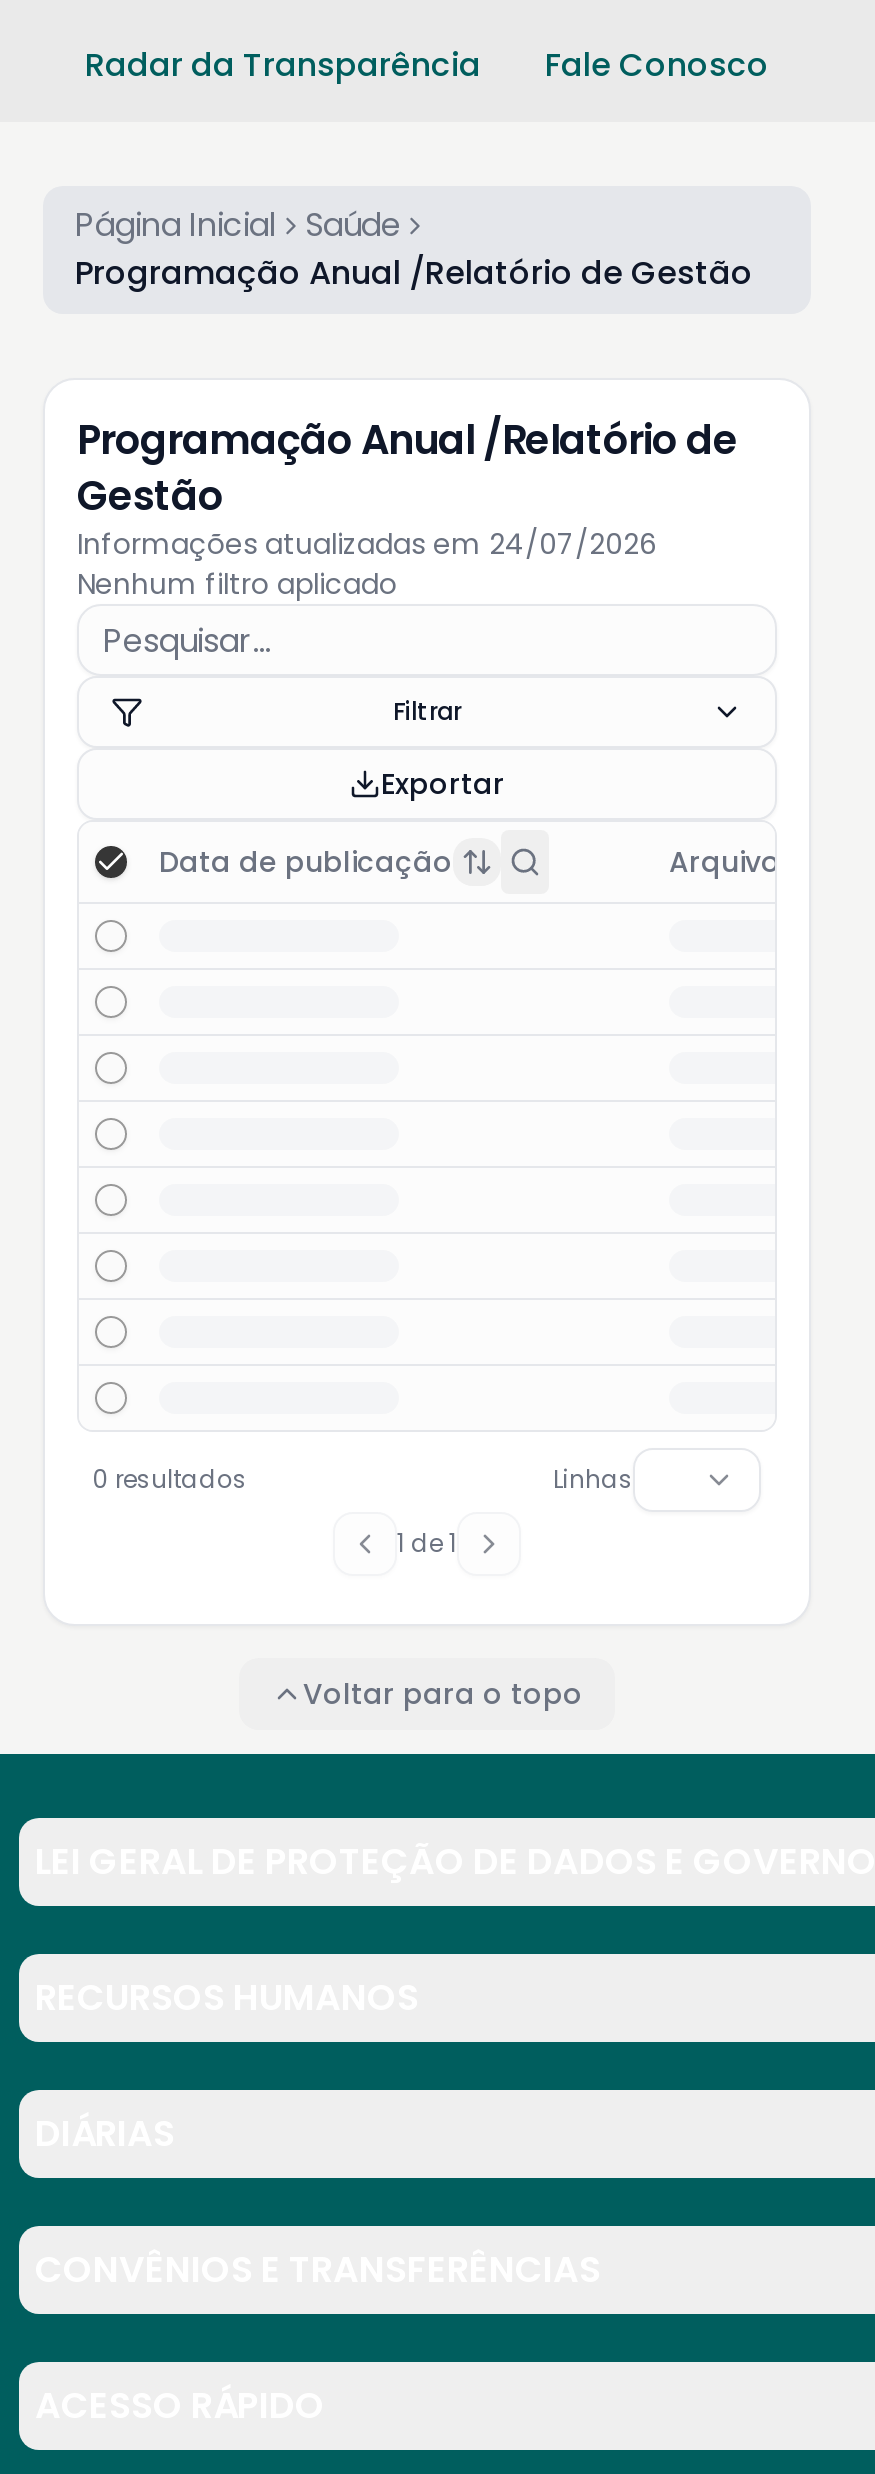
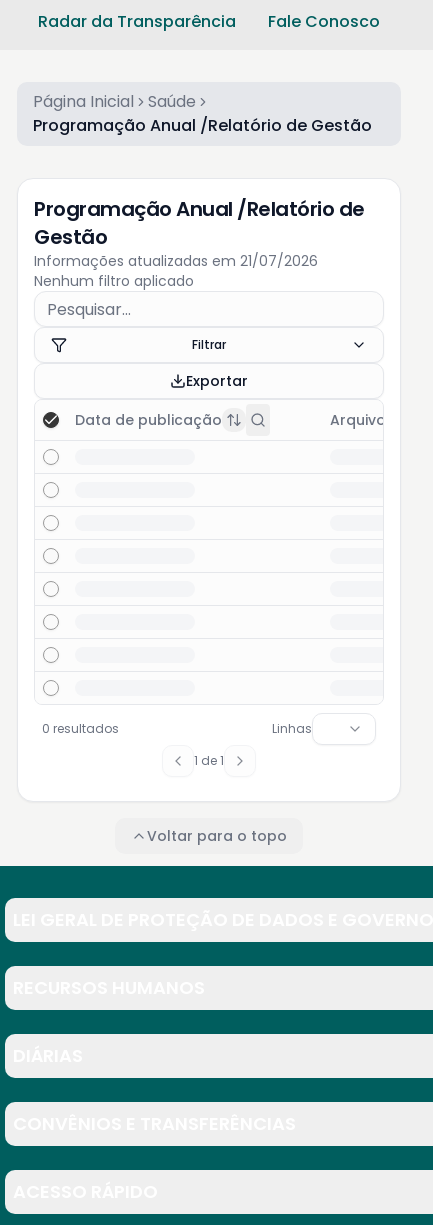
[77,524,657,564] Informações atualizadas em 24/07/2026 -> [34,251,318,271] Informações atualizadas em 21/07/2026

